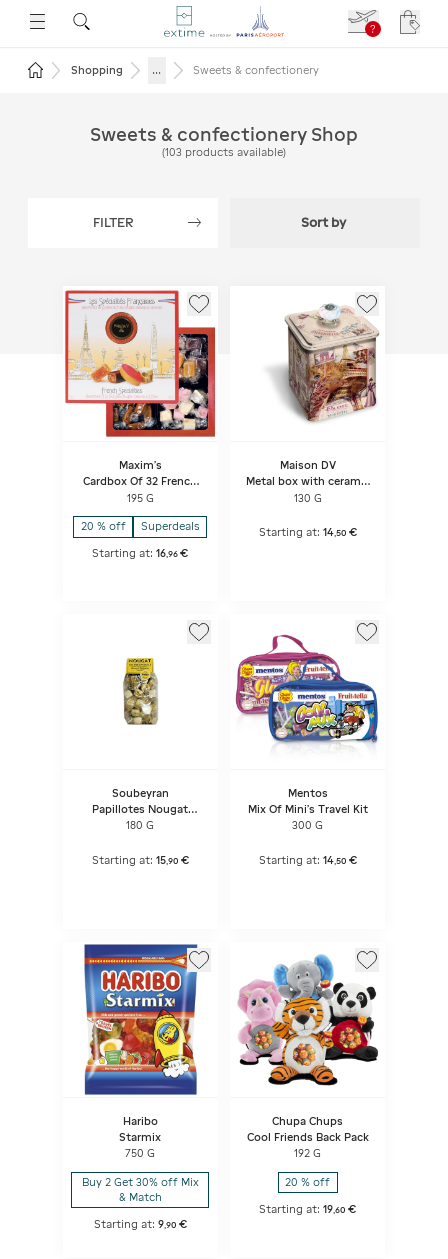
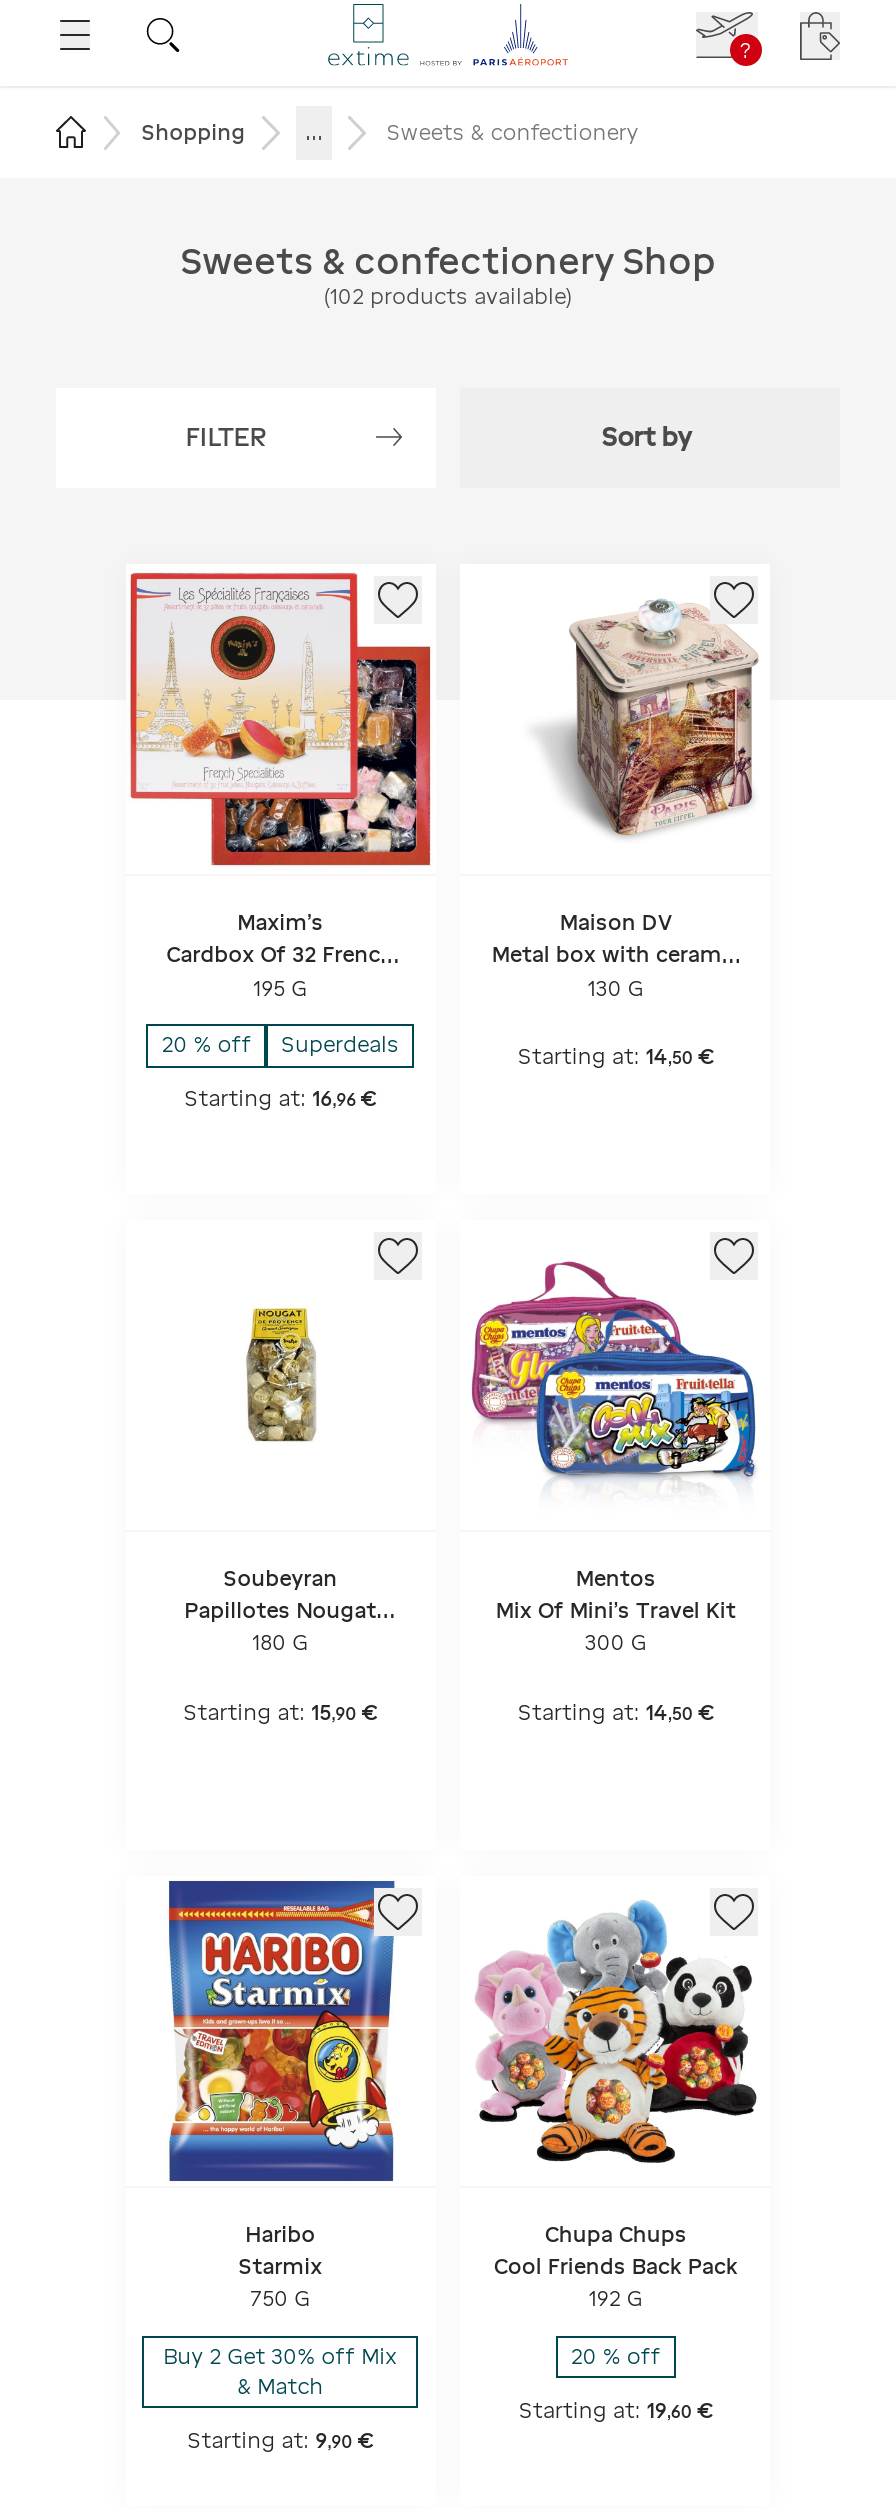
[162,145,286,157] (103 products available) -> [324,283,572,307] (102 products available)

